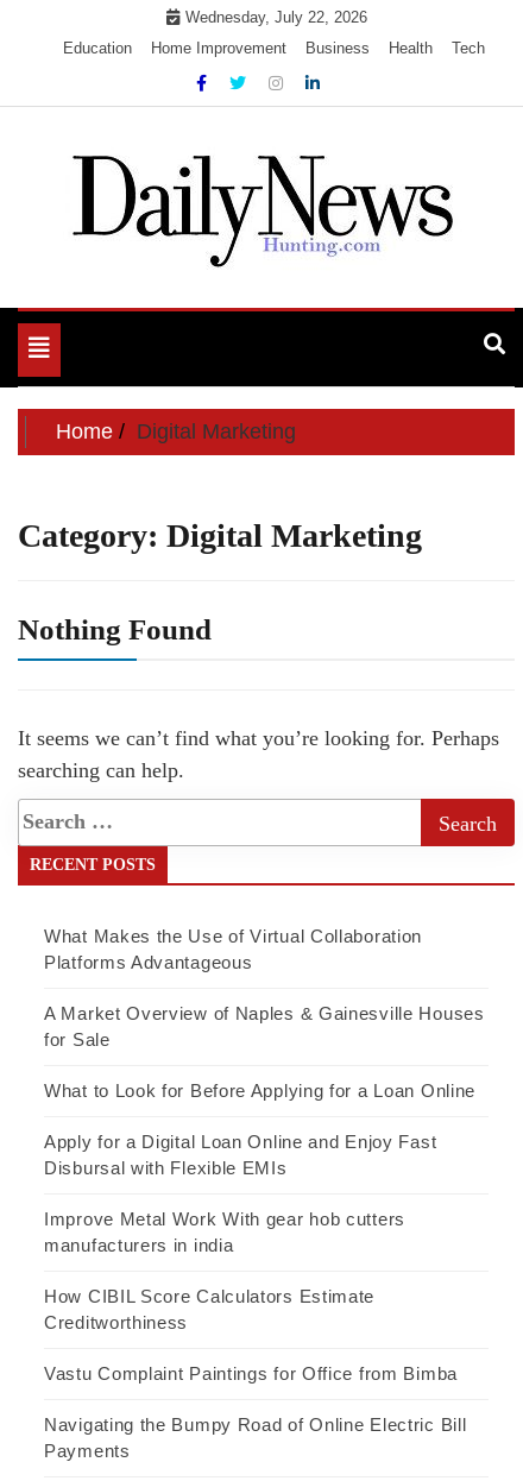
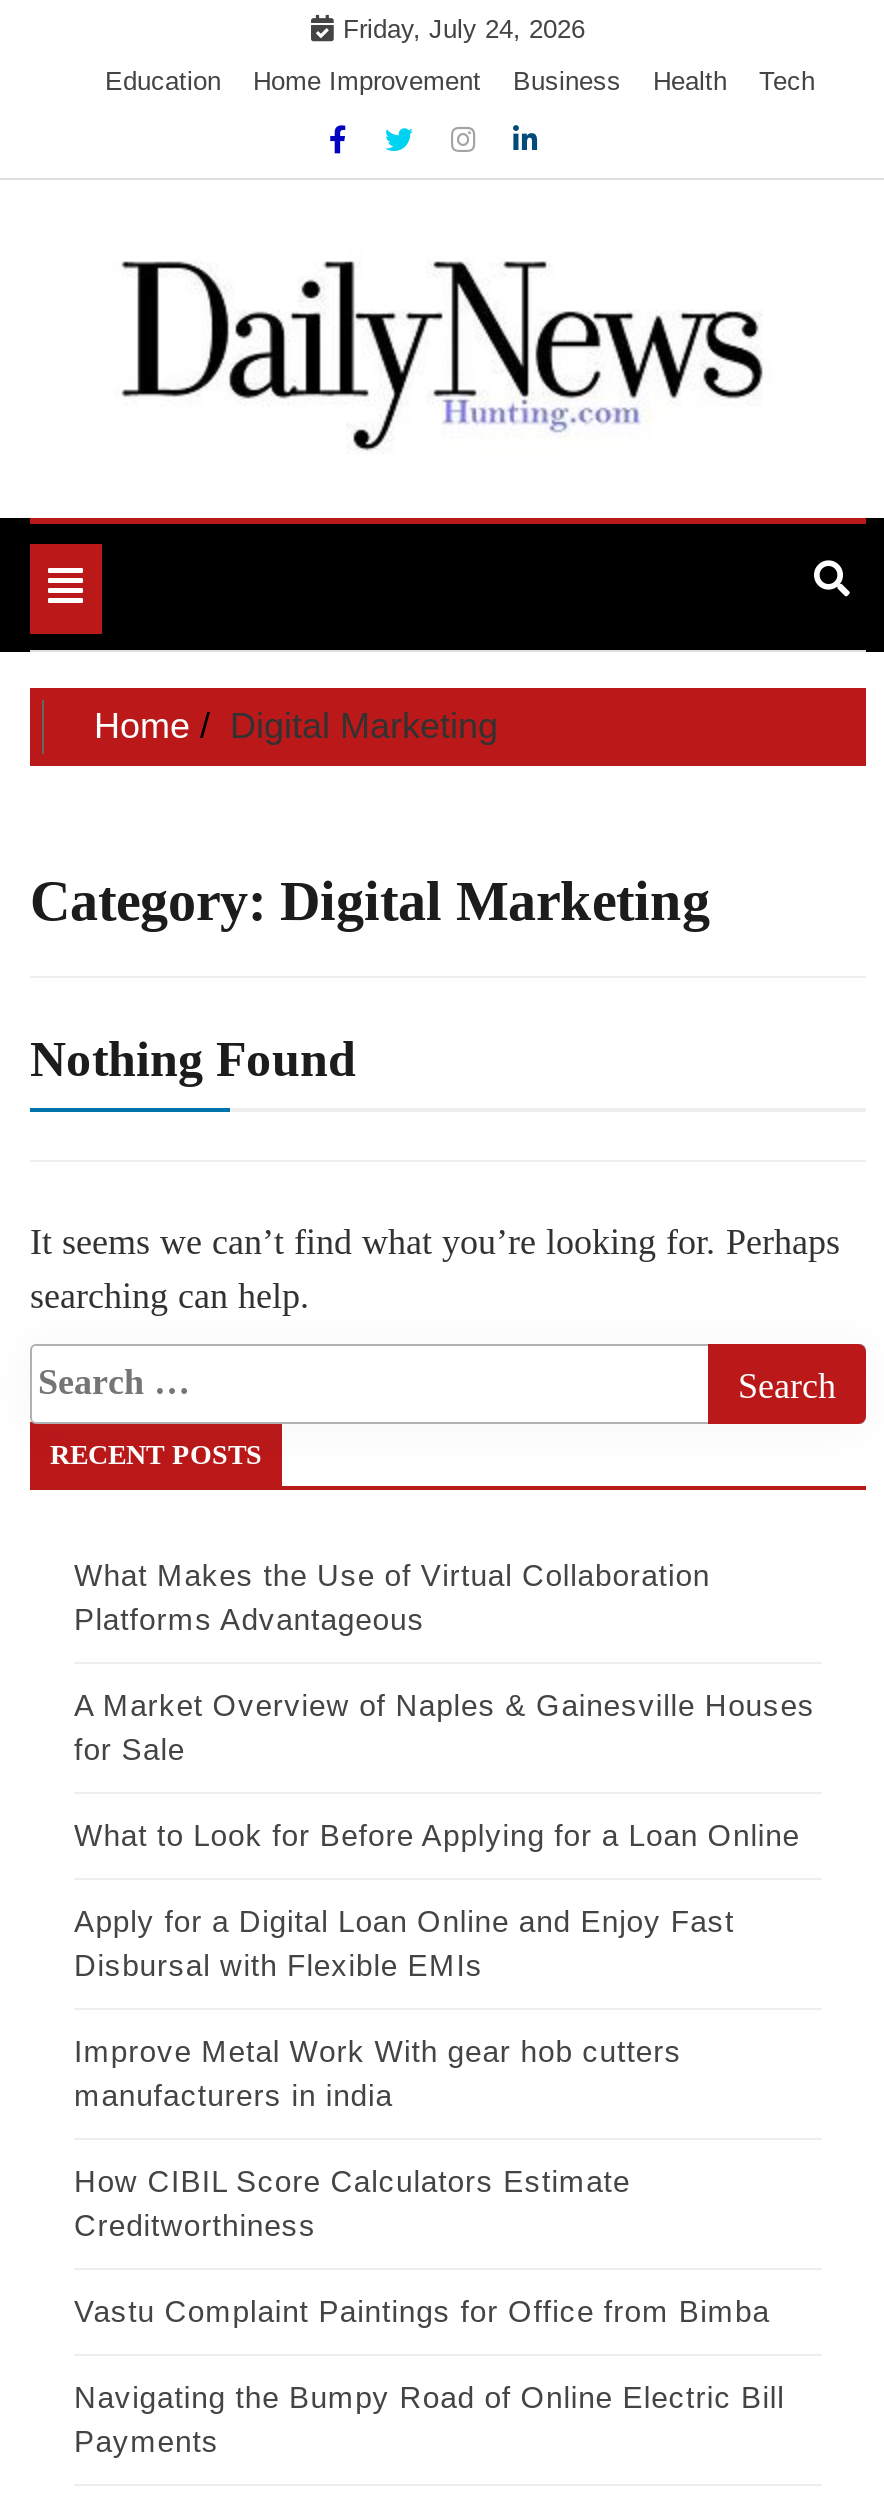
[185,8,367,26] Wednesday, July 22, 2026 -> [343,14,585,44] Friday, July 24, 2026

